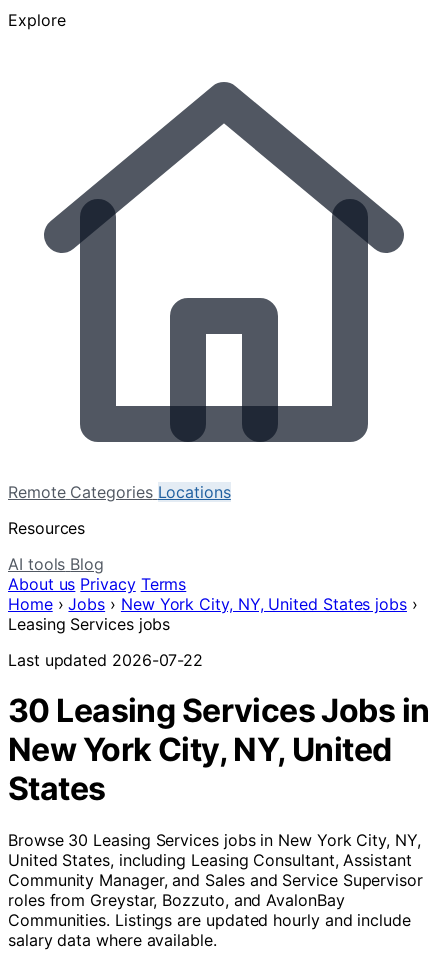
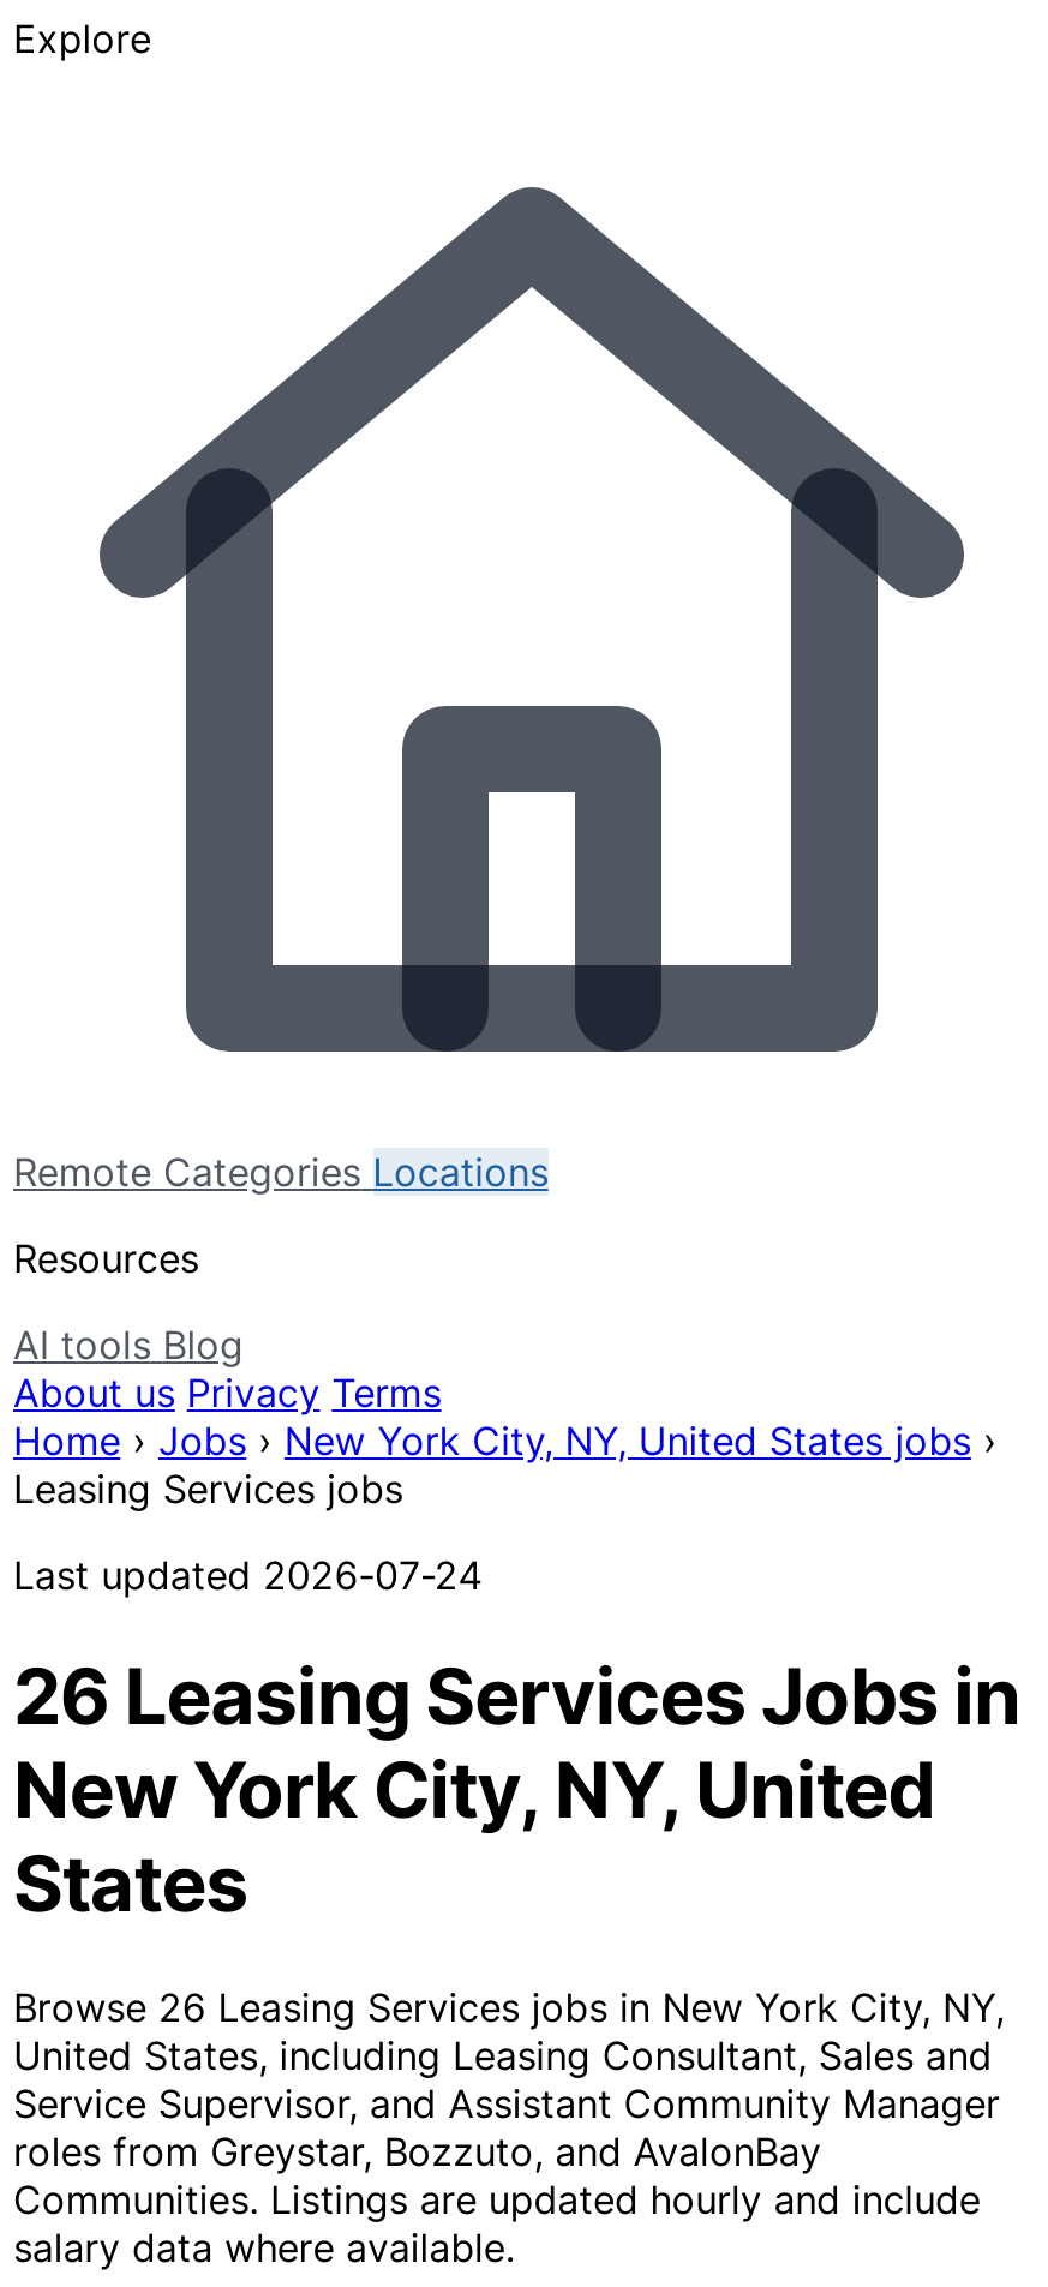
[8,650,203,670] Last updated 2026-07-22 -> [13,1551,482,1599] Last updated 2026-07-24
[8,691,429,730] 30 Leasing Services Jobs in -> [13,1650,1020,1744] 26 Leasing Services Jobs in
[8,830,423,890] Browse 30 Leasing Services jobs in New York City, NY, | United States, including Leasing Consultant, Assistant | Community Manager, and Sales and Service Supervisor -> [13,1983,1004,2127] Browse 26 Leasing Services jobs in New York City, NY, | United States, including Leasing Consultant, Sales and | Service Supervisor, and Assistant Community Manager

